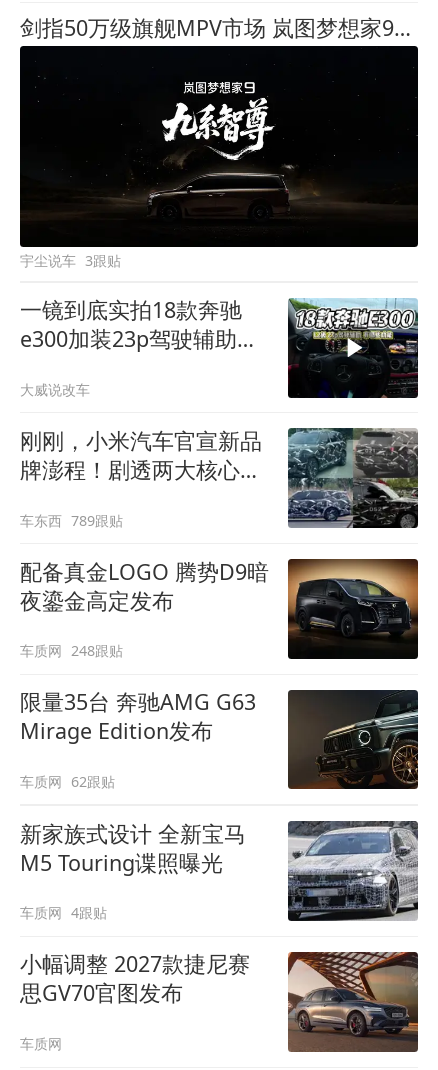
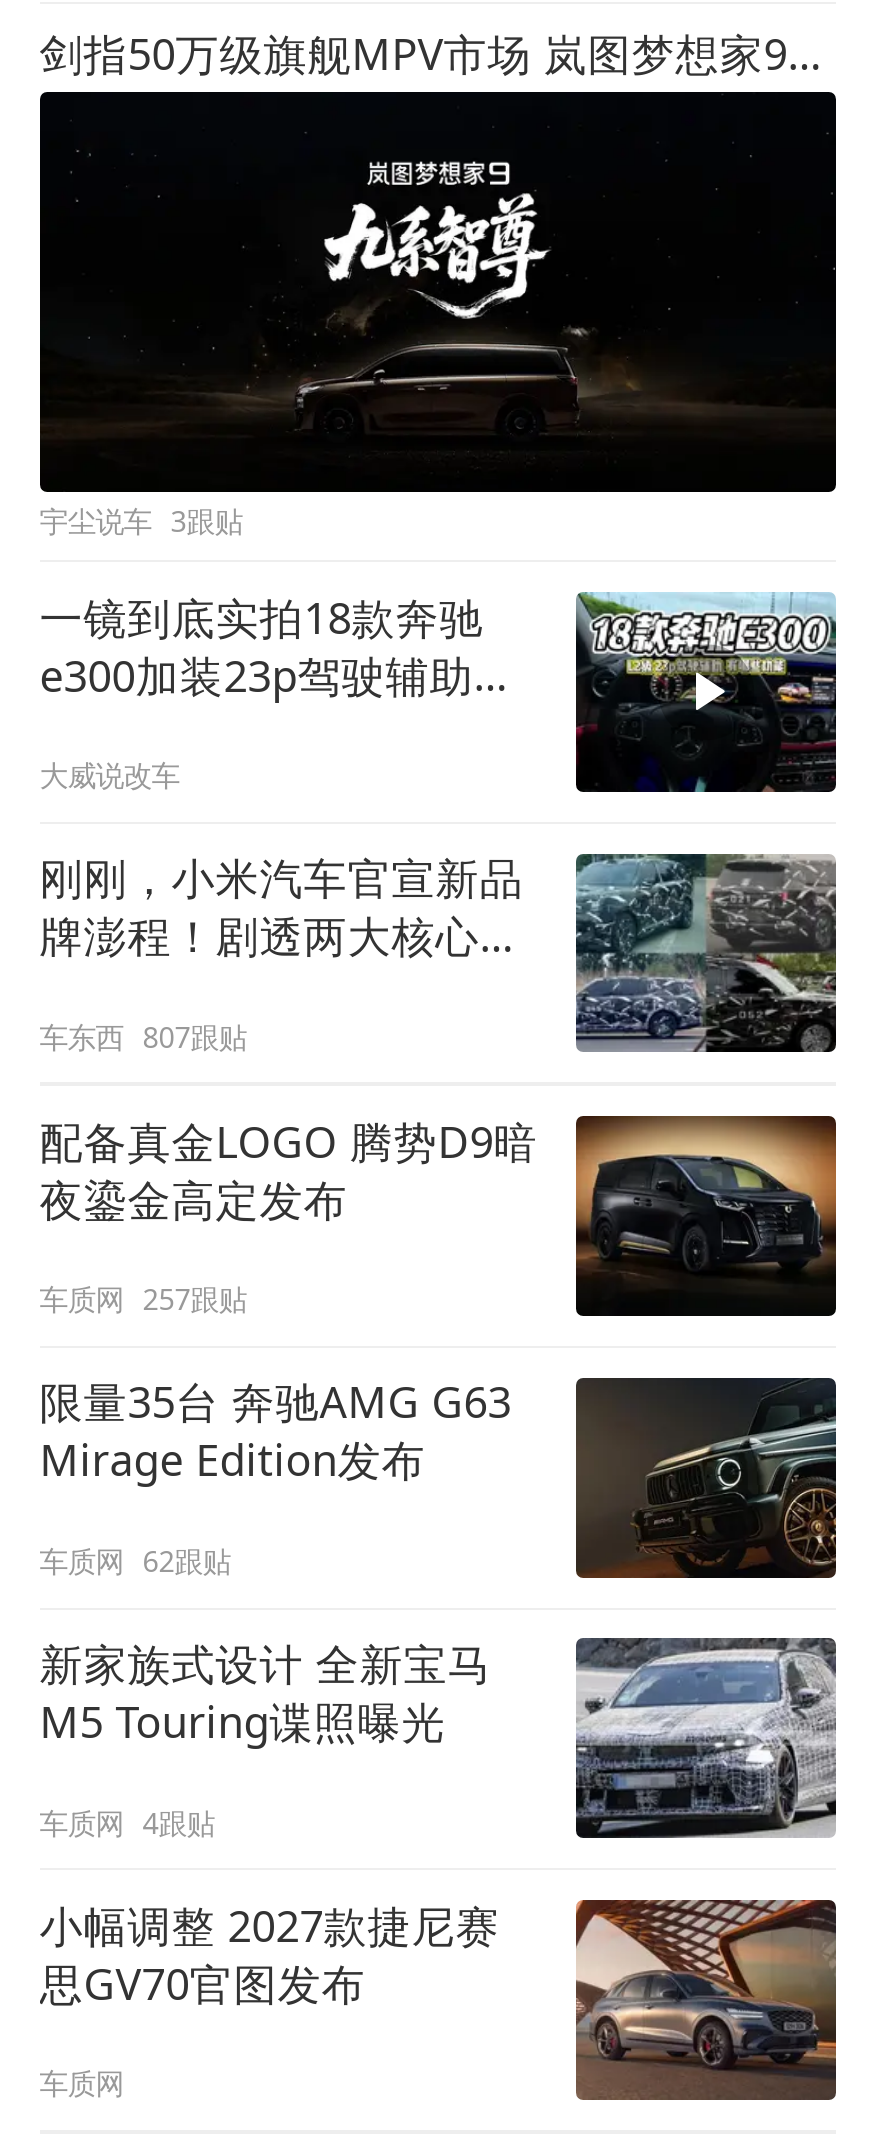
[20,510,123,529] 车东西 789跟贴 -> [39,1017,247,1055] 车东西 807跟贴
[20,641,123,660] 车质网 248跟贴 -> [39,1280,247,1318] 车质网 257跟贴

